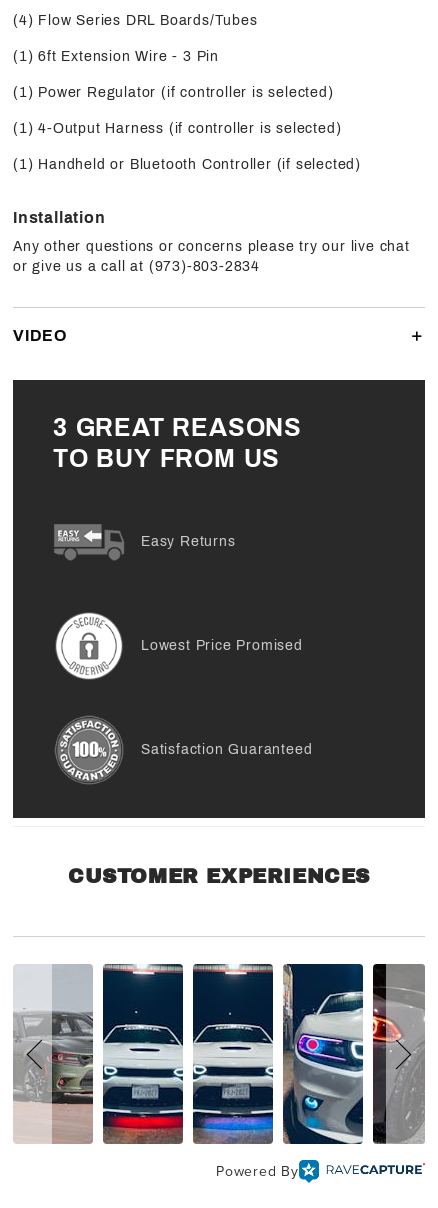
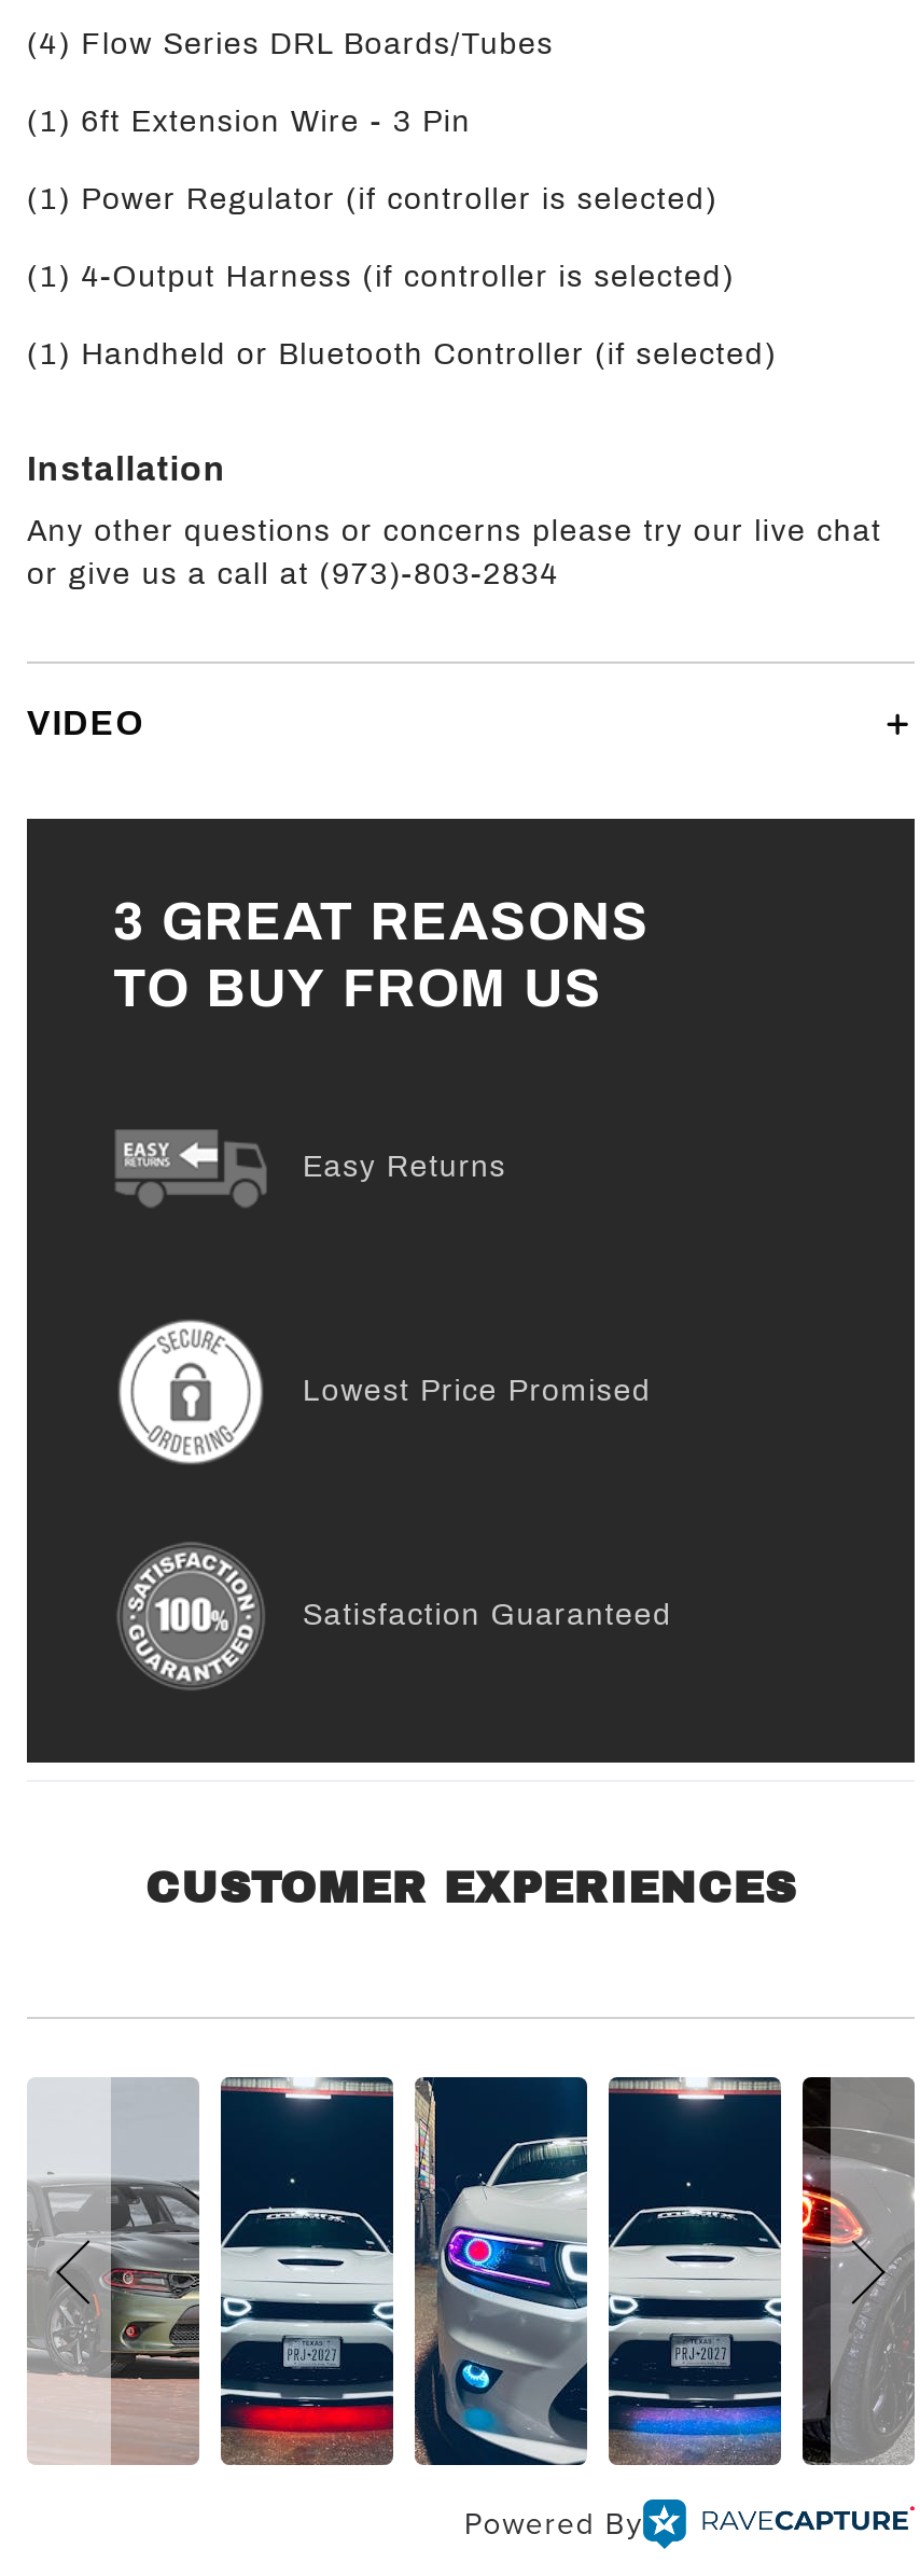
[192,964,274,1145] [image] -> [413,2075,589,2467] [image]
[282,963,364,1145] [image] -> [607,2077,783,2467] [image]

